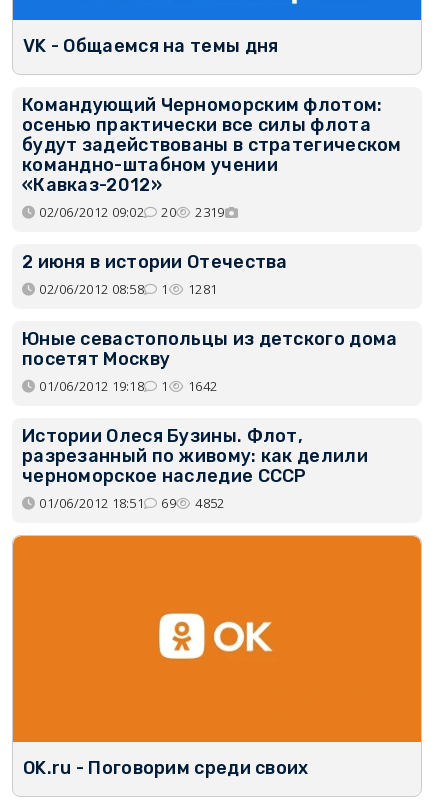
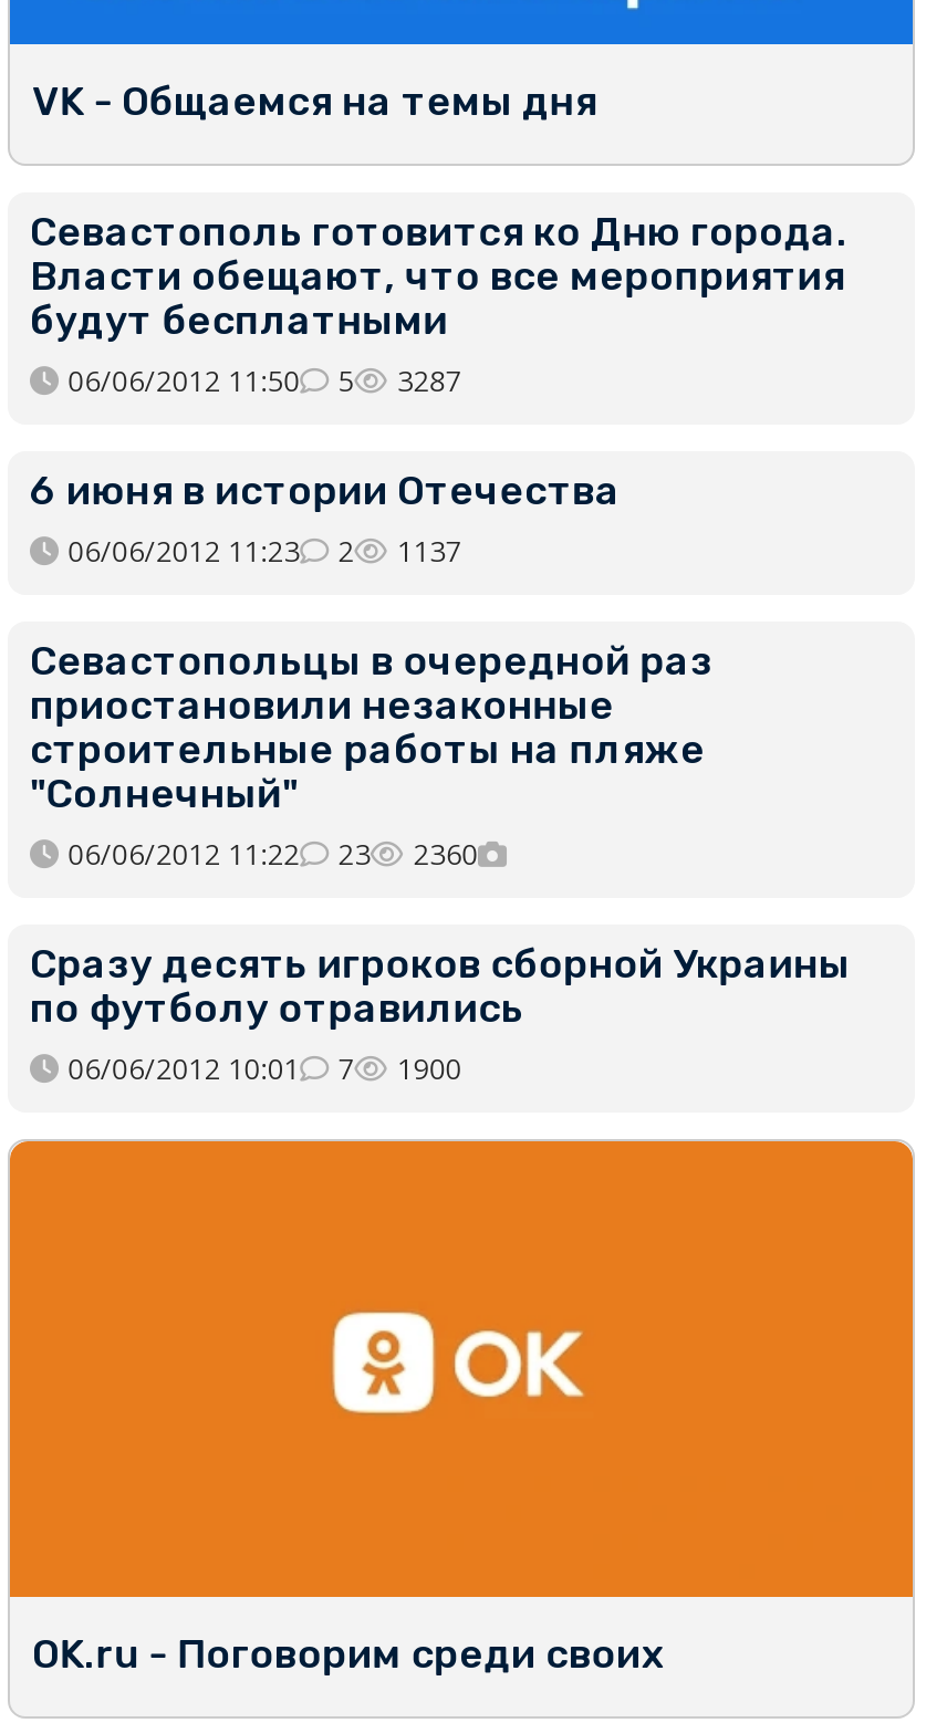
[22,94,402,221] Командующий Черноморским флотом: | осенью практически все силы флота | будут задействованы в стратегическом | командно-штабном учении | «Кавказ-2012» | 02/06/2012 09:02 | 20 | 2319 -> [30,207,848,400] Севастополь готовится ко Дню города. | Власти обещают, что все мероприятия | будут бесплатными | 06/06/2012 11:50 | 5 | 3287
[22,251,288,298] 2 июня в истории Отечества | 02/06/2012 08:58 | 1 | 1281 -> [30,466,620,570] 6 июня в истории Отечества | 06/06/2012 11:23 | 2 | 1137
[22,328,397,395] Юные севастопольцы из детского дома | посетят Москву | 01/06/2012 19:18 | 1 | 1642 -> [30,637,713,873] Севастопольцы в очередной раз | приостановили незаконные | строительные работы на пляже | "Солнечный" | 06/06/2012 11:22 | 23 | 2360
[22,425,368,512] Истории Олеся Бузины. Флот, | разрезанный по живому: как делили | черноморское наследие СССР | 01/06/2012 18:51 | 69 | 4852 -> [30,940,850,1088] Сразу десять игроков сборной Украины | по футболу отравились | 06/06/2012 10:01 | 7 | 1900

